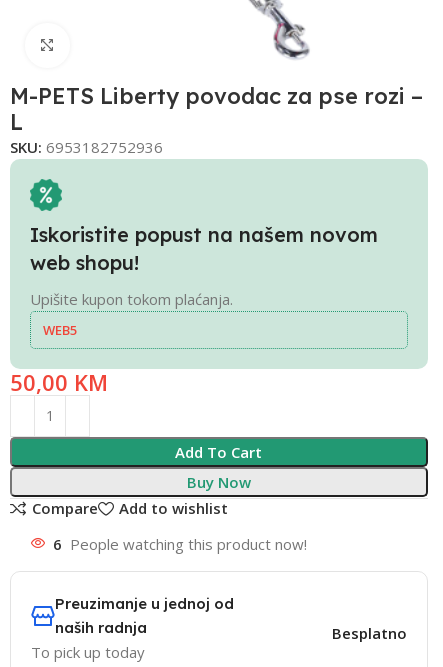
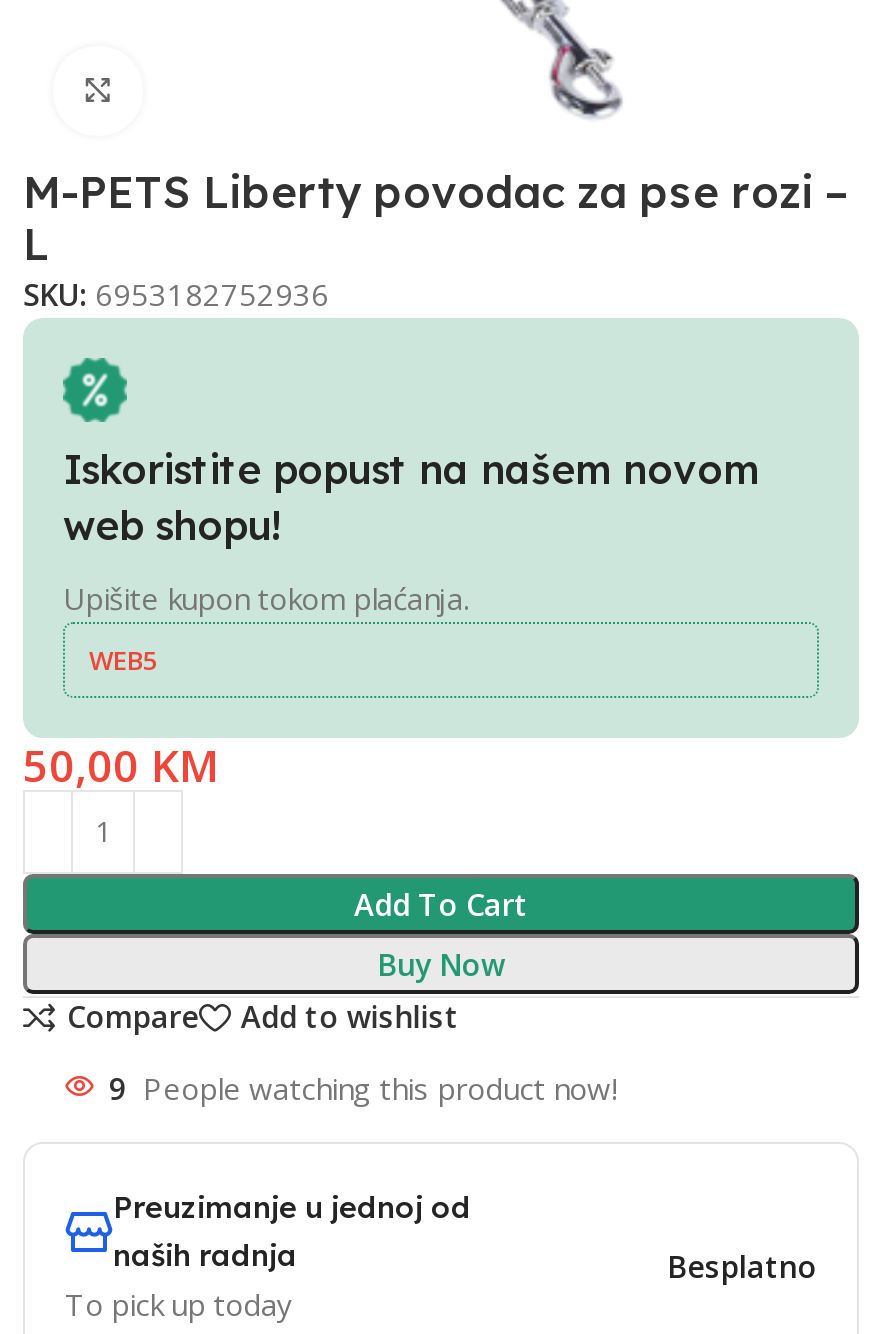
[53,534,307,554] 6 People watching this product now! -> [109,1068,617,1108] 9 People watching this product now!

